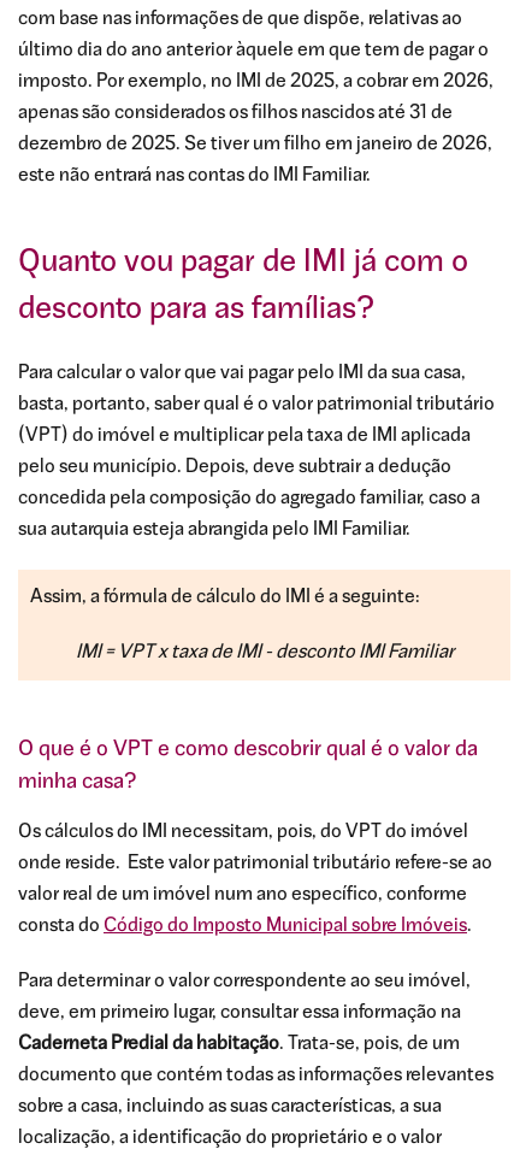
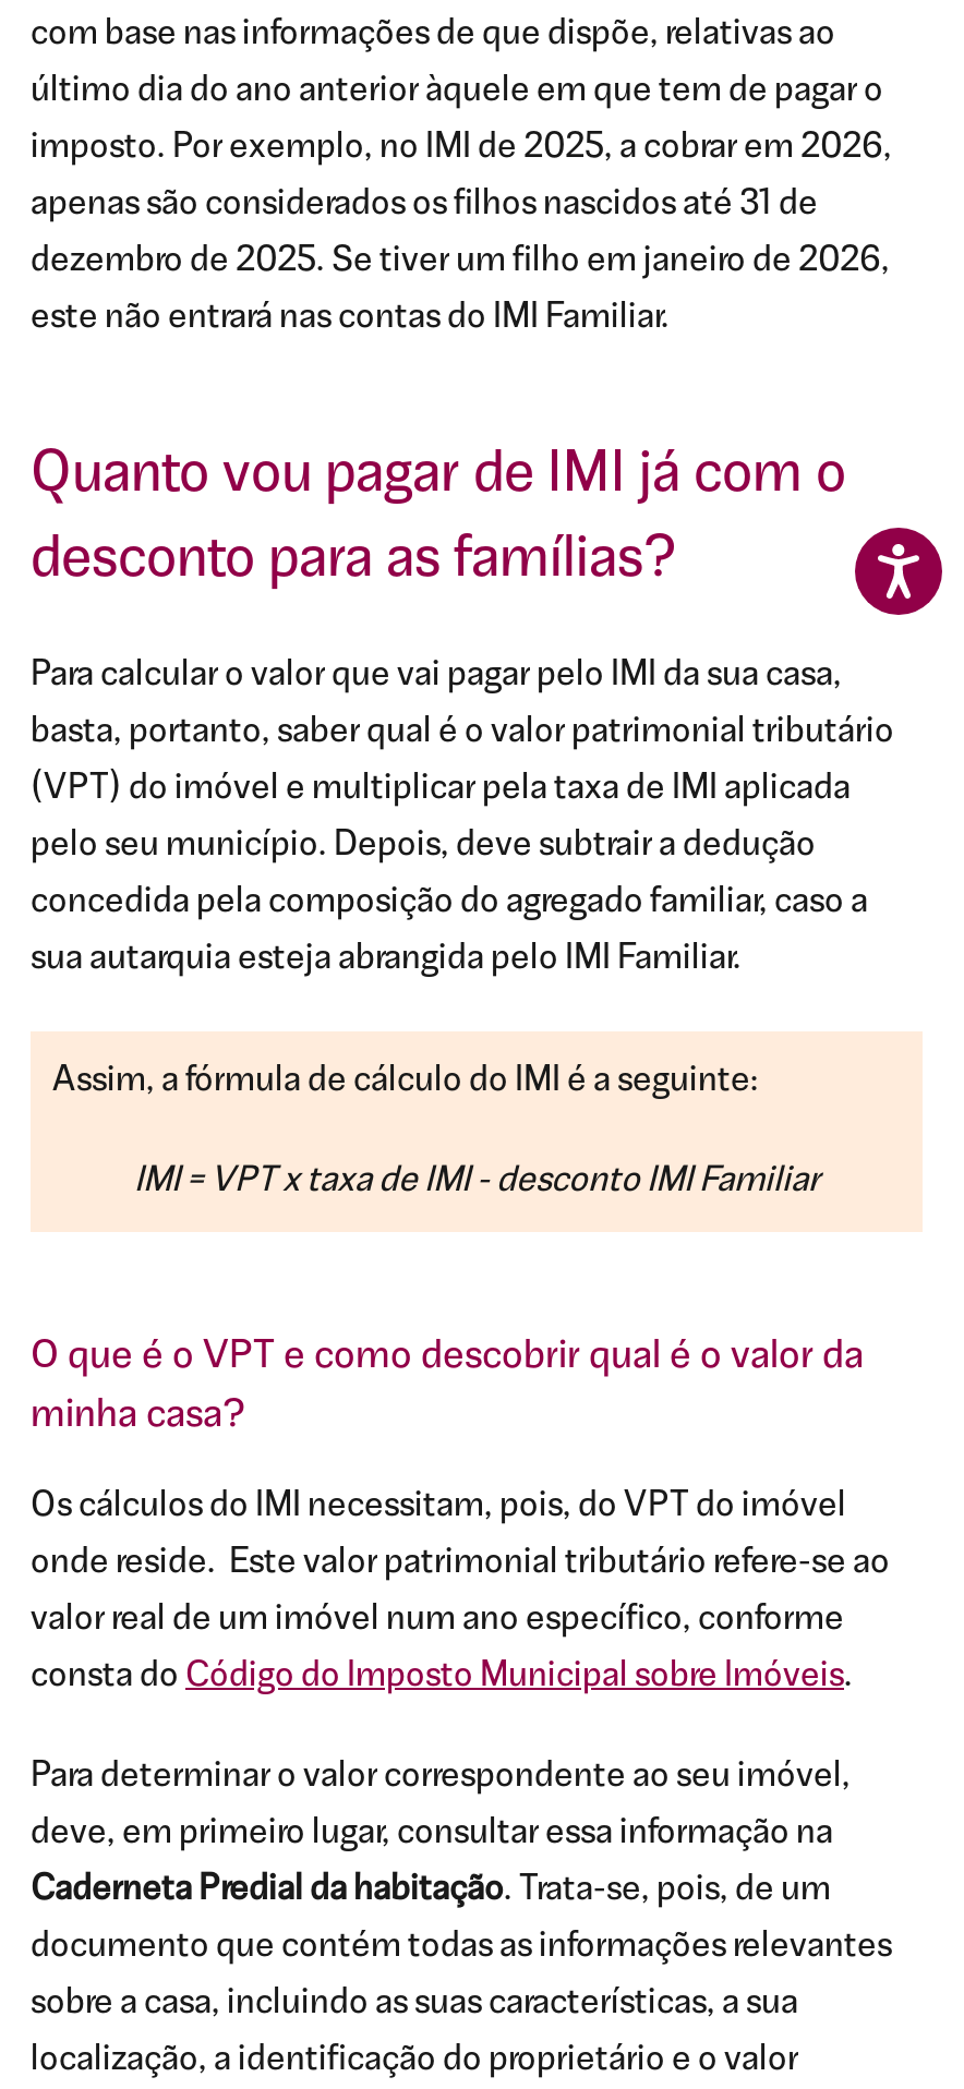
none -> [853,526,944,617] [image]

